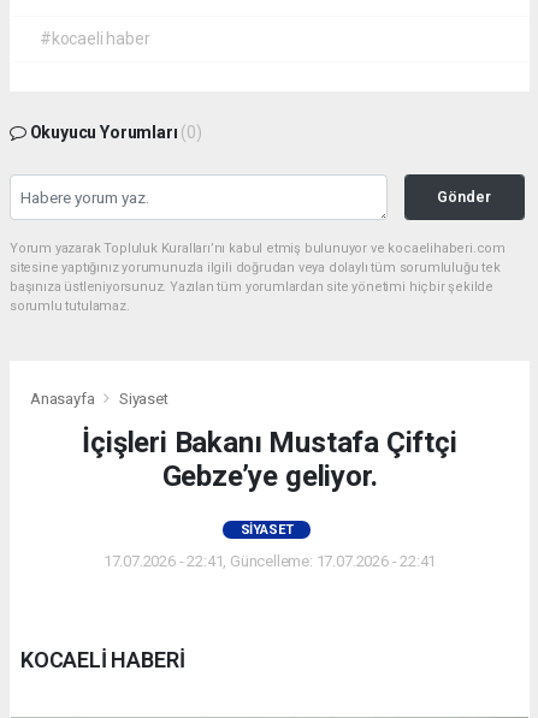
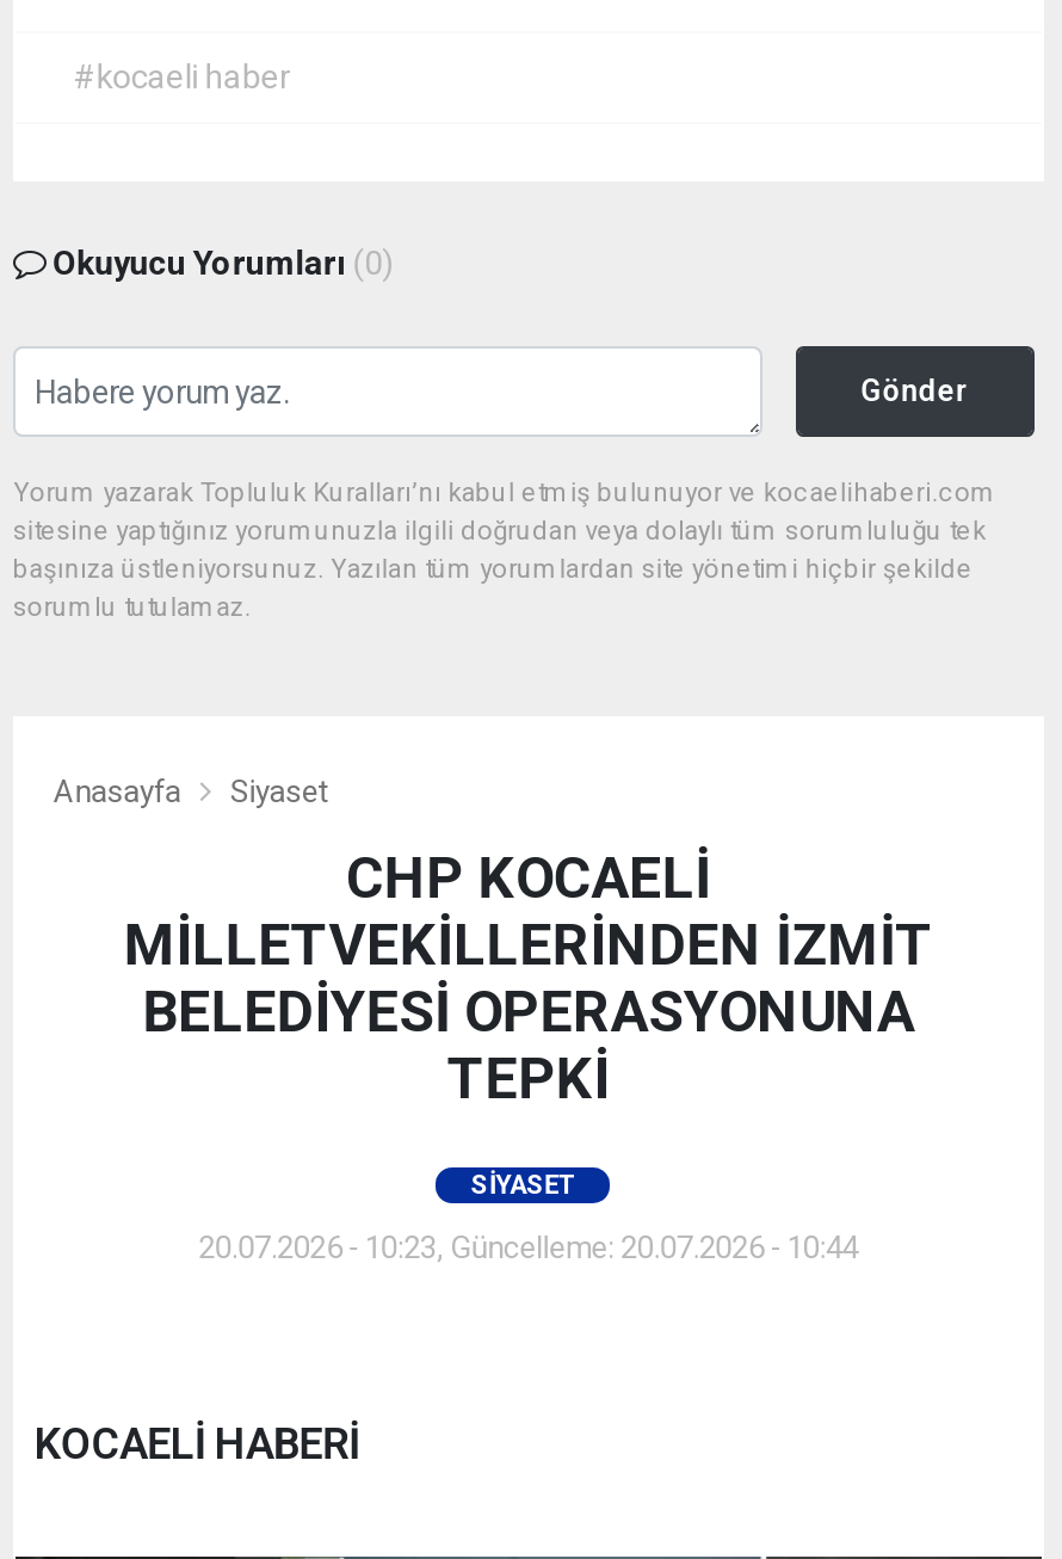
[82,426,457,493] İçişleri Bakanı Mustafa Çiftçi | Gebze’ye geliyor. -> [124,845,933,1112] CHP KOCAELİ | MİLLETVEKİLLERİNDEN İZMİT | BELEDİYESİ OPERASYONUNA | TEPKİ
[103,552,436,570] 17.07.2026 - 22:41, Güncelleme: 17.07.2026 - 22:41 -> [199,1229,858,1265] 20.07.2026 - 10:23, Güncelleme: 20.07.2026 - 10:44

